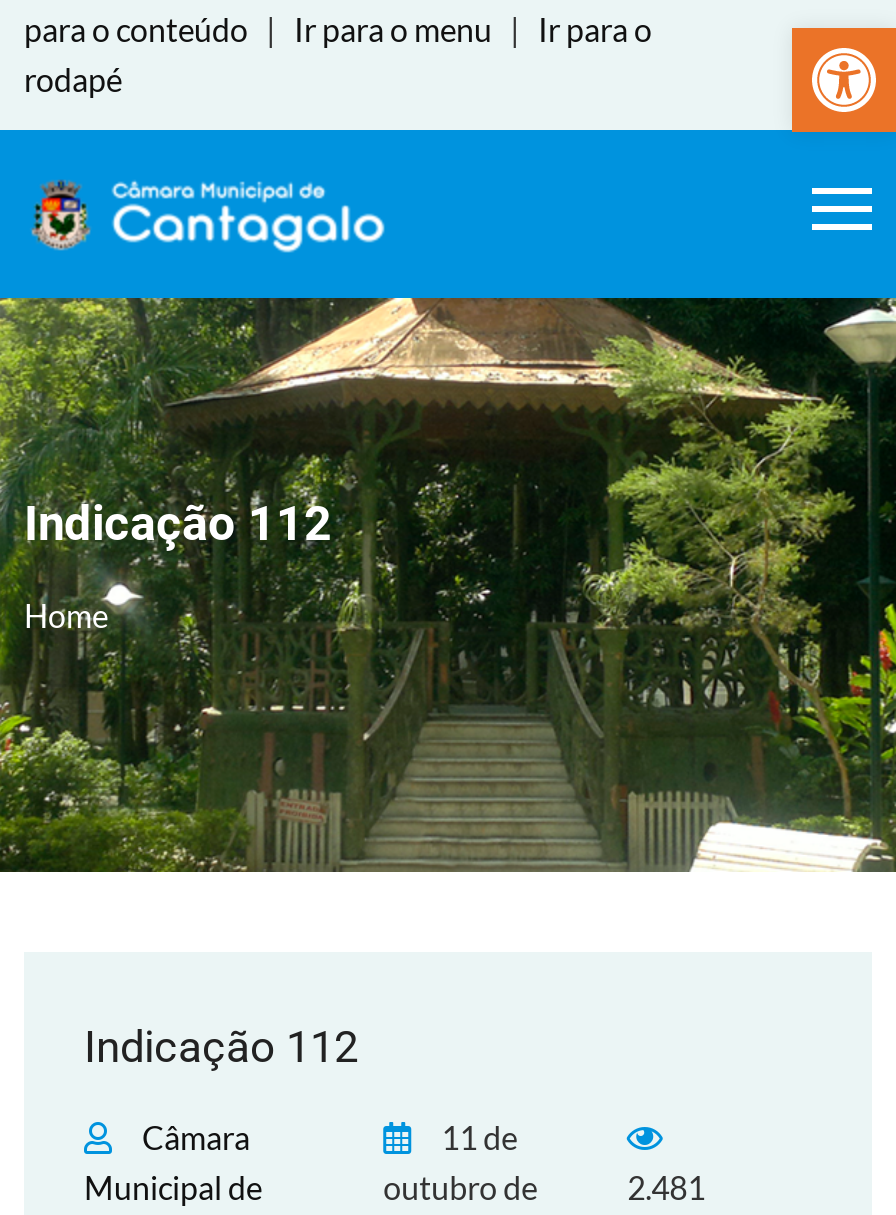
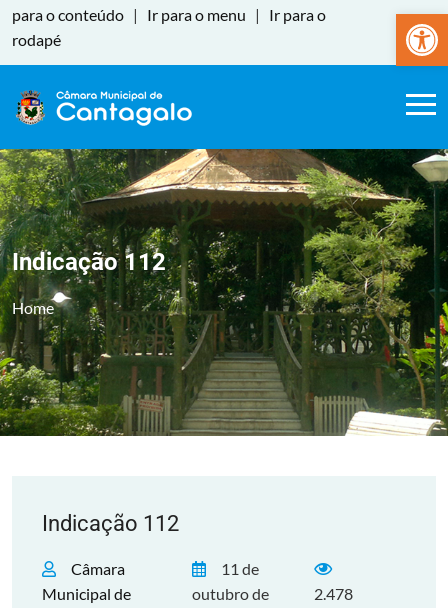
[627,1168,705,1206] 2.481 -> [314,584,353,603] 2.478

